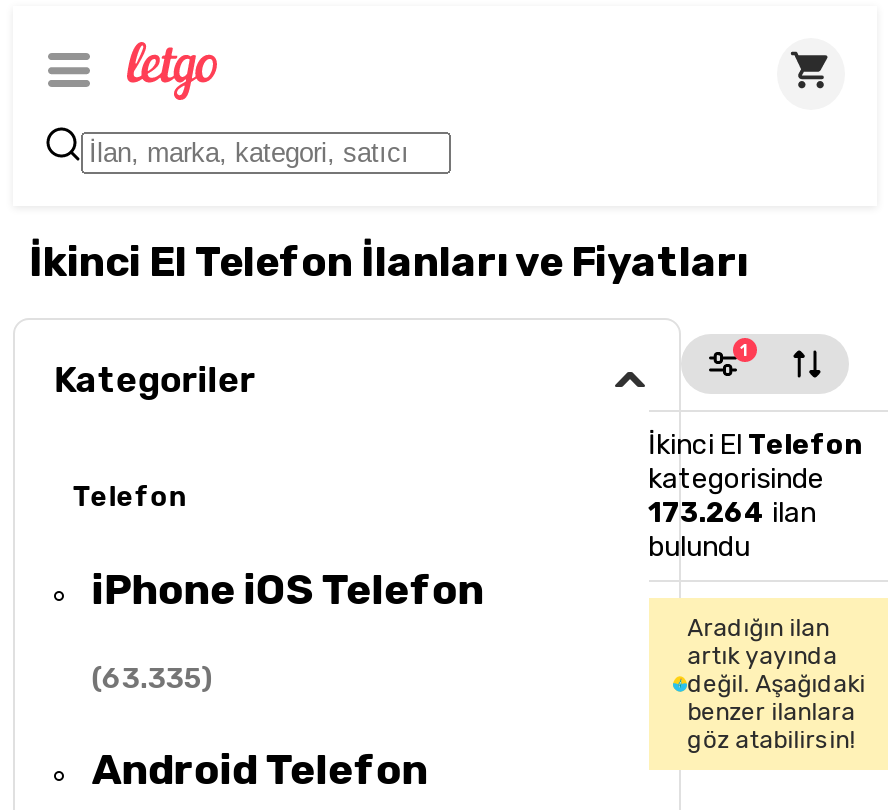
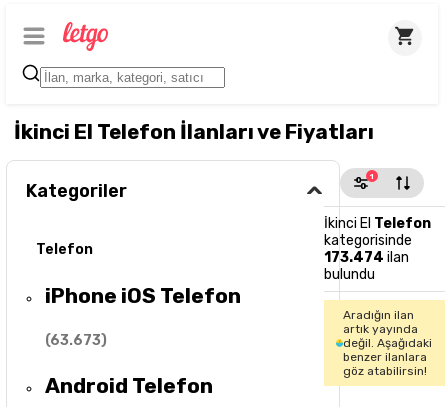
[648,496,816,530] 173.264 ilan -> [323,249,408,266] 173.474 ilan
[92,662,214,696] (63.335) -> [45,332,107,349] (63.673)

